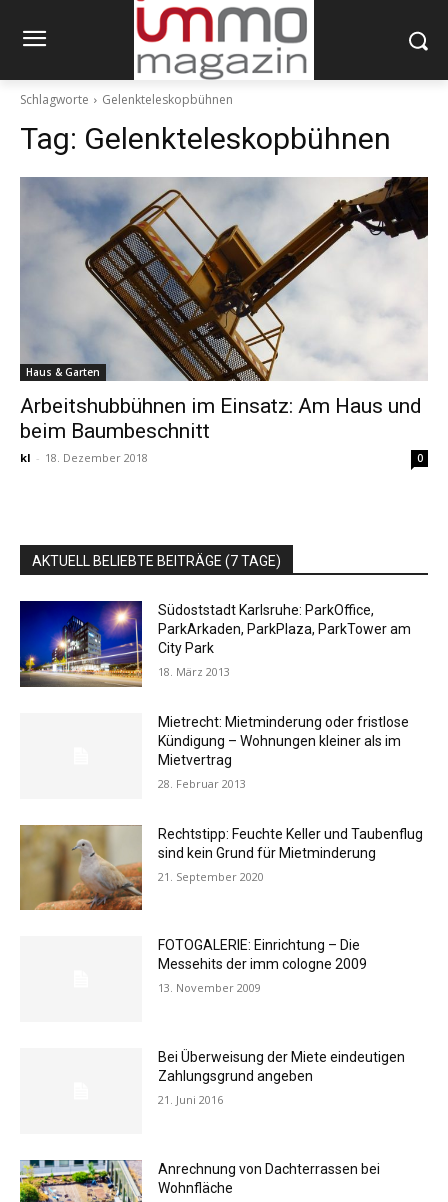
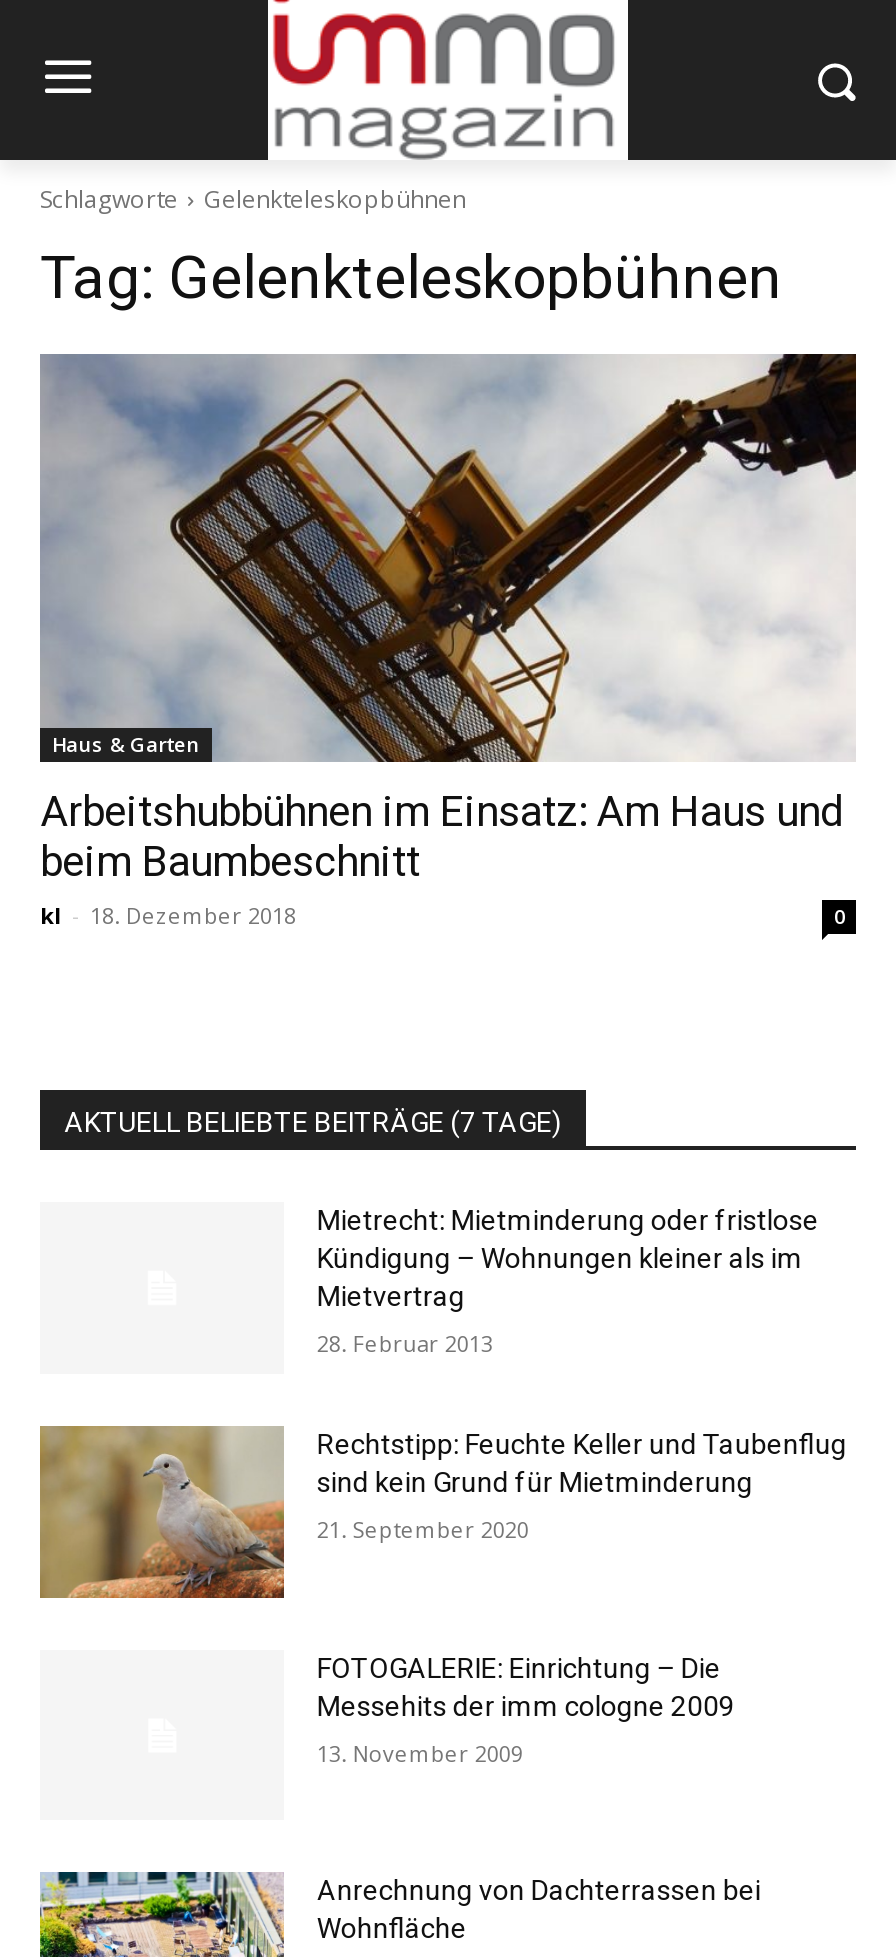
[19,600,411,687] [image] | Südoststadt Karlsruhe: ParkOffice, | ParkArkaden, ParkPlaza, ParkTower am | City Park | 18. März 2013 -> none
[158,1049,405,1107] Bei Überweisung der Miete eindeutigen | Zahlungsgrund angeben | 21. Juni 2016 -> none

